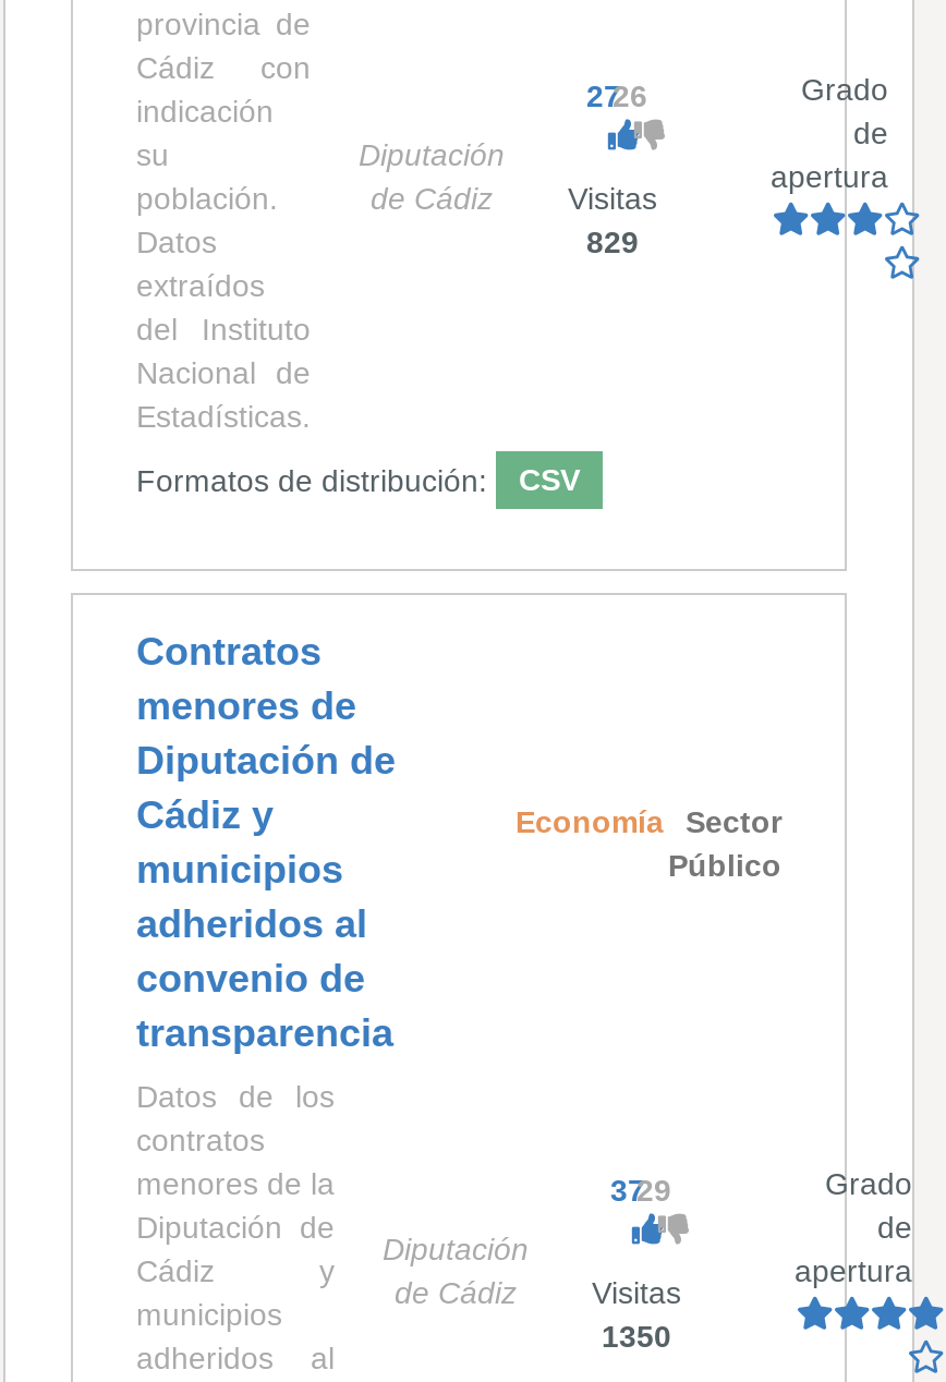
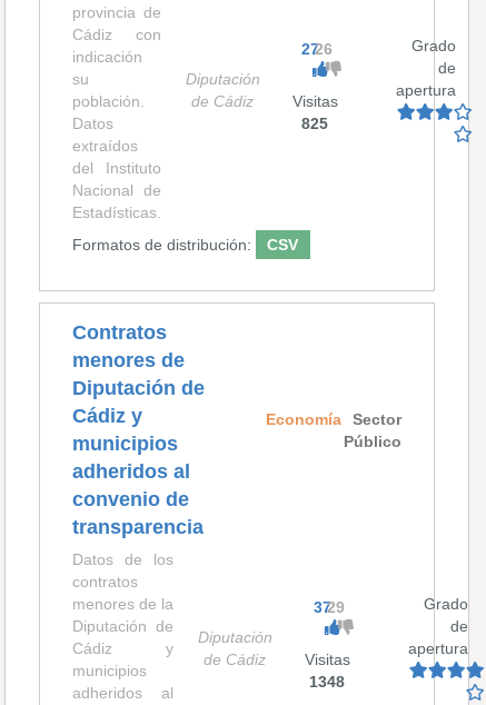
[586,223,639,258] 829 -> [302,114,329,132] 825
[602,1318,671,1353] 1350 -> [310,672,345,690] 1348

